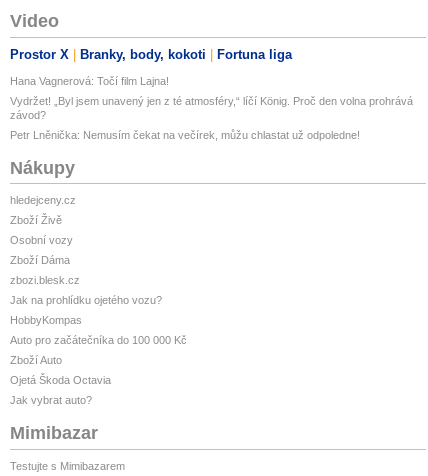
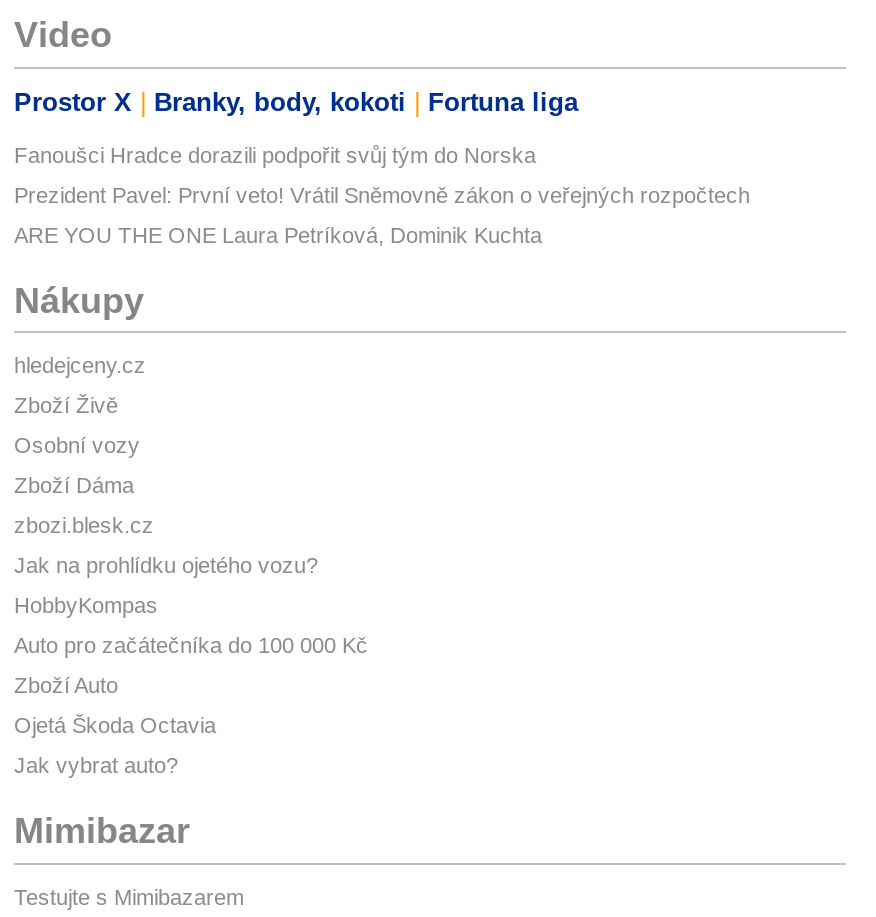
[10,75,169,87] Hana Vagnerová: Točí film Lajna! -> [14,143,536,167] Fanoušci Hradce dorazili podpořit svůj tým do Norska
[10,95,413,121] Vydržet! „Byl jsem unavený jen z té atmosféry,“ líčí König. Proč den volna prohrává | závod? -> [14,183,750,207] Prezident Pavel: První veto! Vrátil Sněmovně zákon o veřejných rozpočtech
[10,129,360,141] Petr Lněnička: Nemusím čekat na večírek, můžu chlastat už odpoledne! -> [14,223,542,247] ARE YOU THE ONE Laura Petríková, Dominik Kuchta

